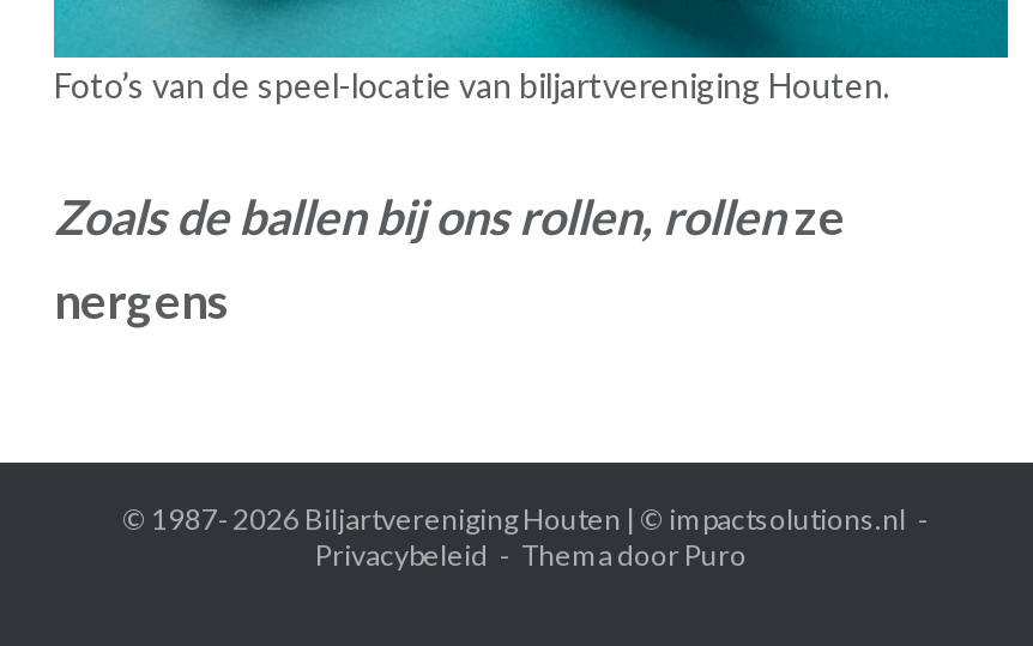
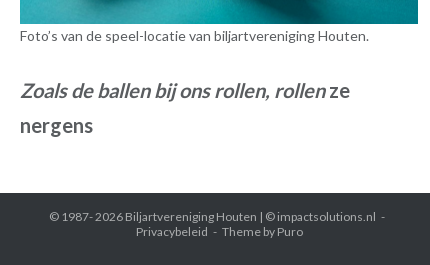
[521,537,747,573] Thema door Puro -> [221,224,302,239] Theme by Puro

